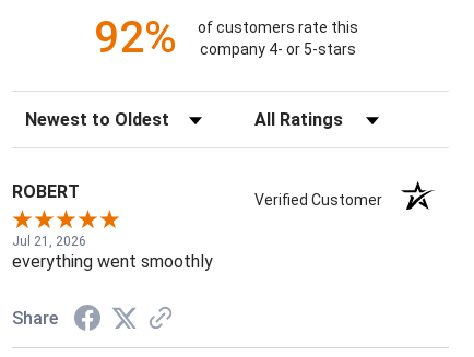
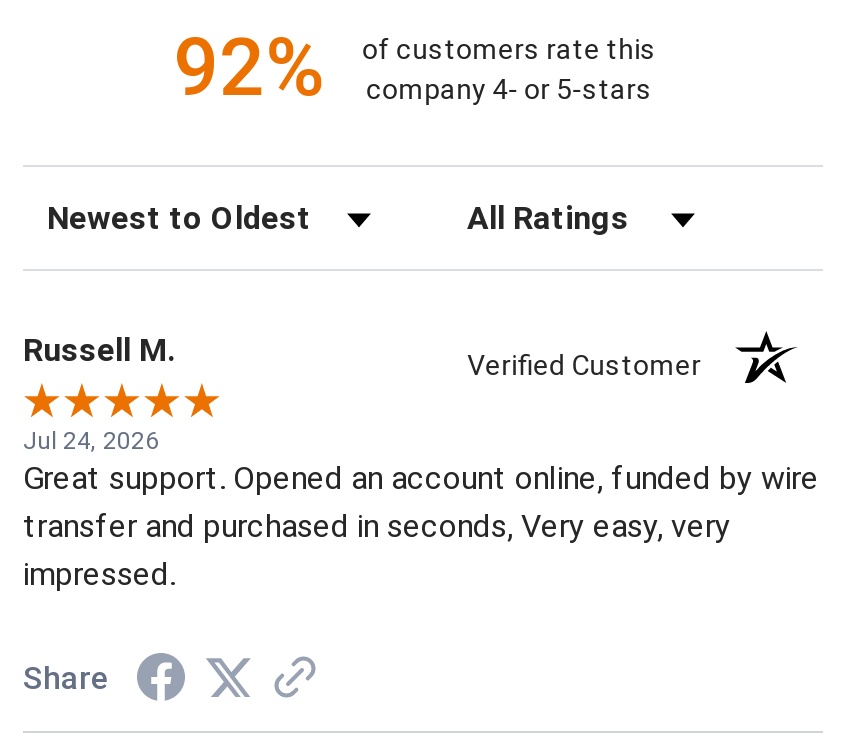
[12,181,80,202] ROBERT -> [23,331,175,369] Russell M.
[12,234,213,272] Jul 21, 2026 | everything went smoothly -> [23,427,819,593] Jul 24, 2026 | Great support. Opened an account online, funded by wire | transfer and purchased in seconds, Very easy, very | impressed.

